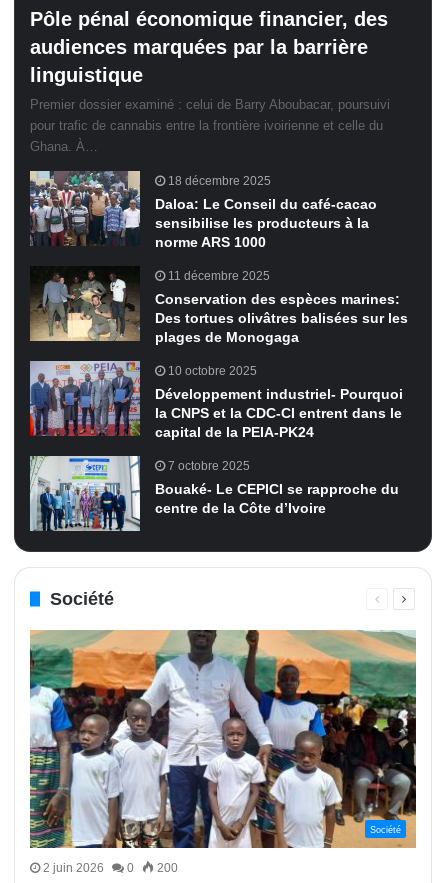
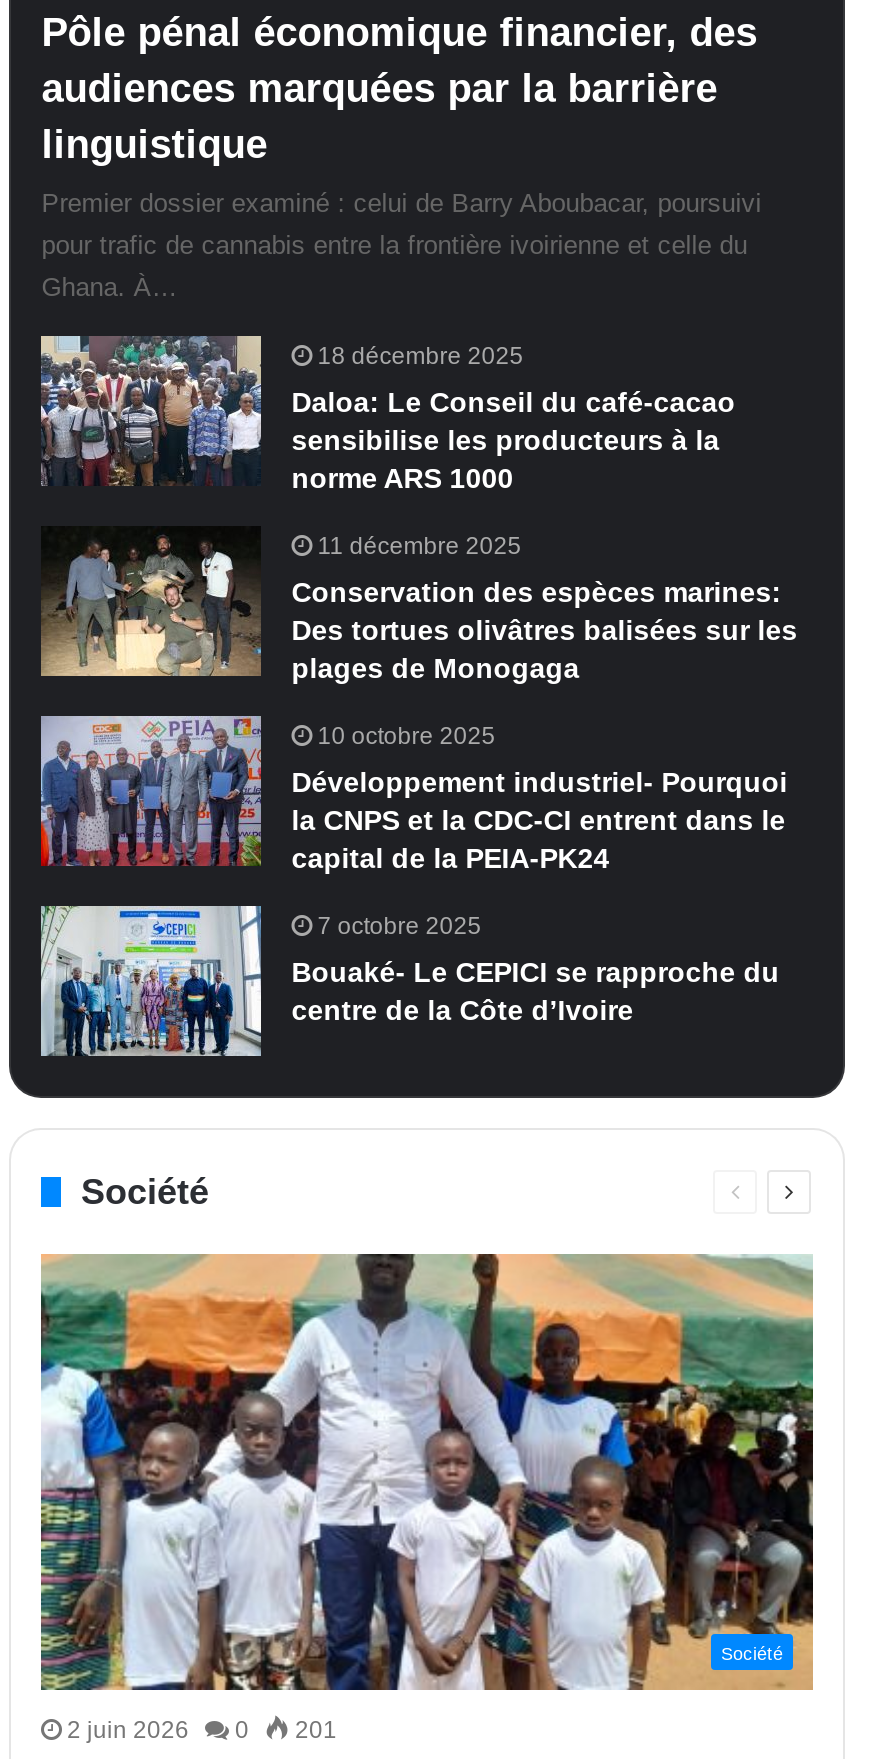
[43,861,178,875] 2 juin 2026 0 200 -> [67,1716,337,1744] 2 juin 2026 0 201

